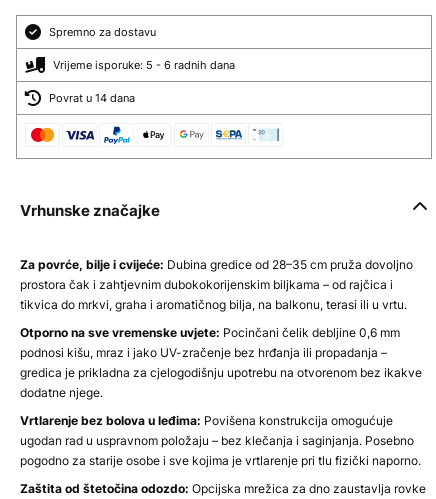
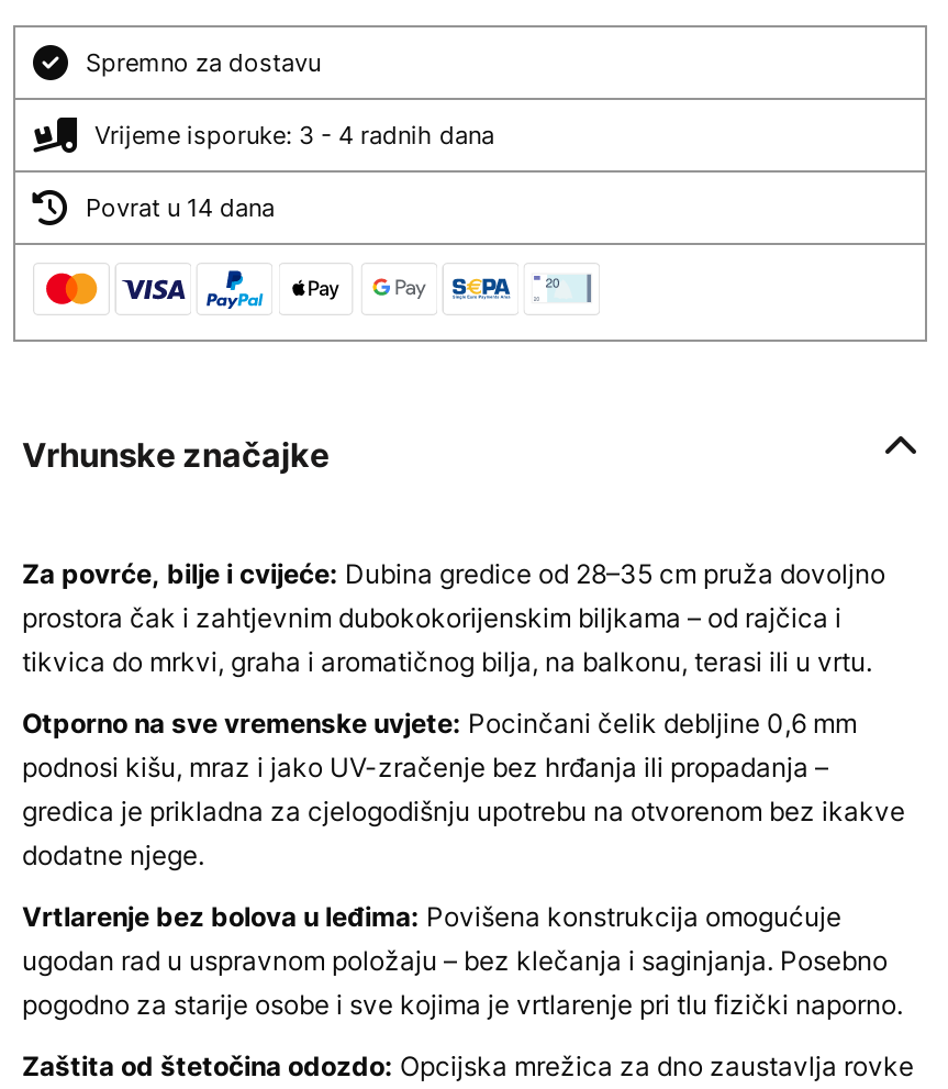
[53,58,235,72] Vrijeme isporuke: 5 - 6 radnih dana -> [94,121,494,151] Vrijeme isporuke: 3 - 4 radnih dana

